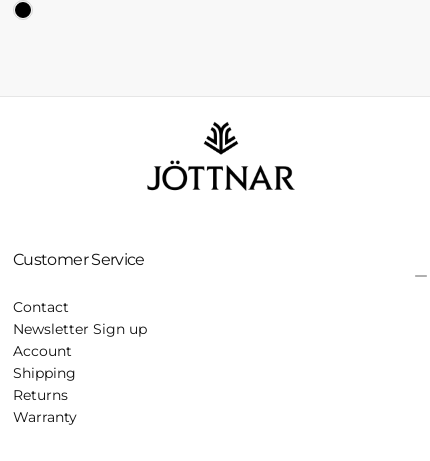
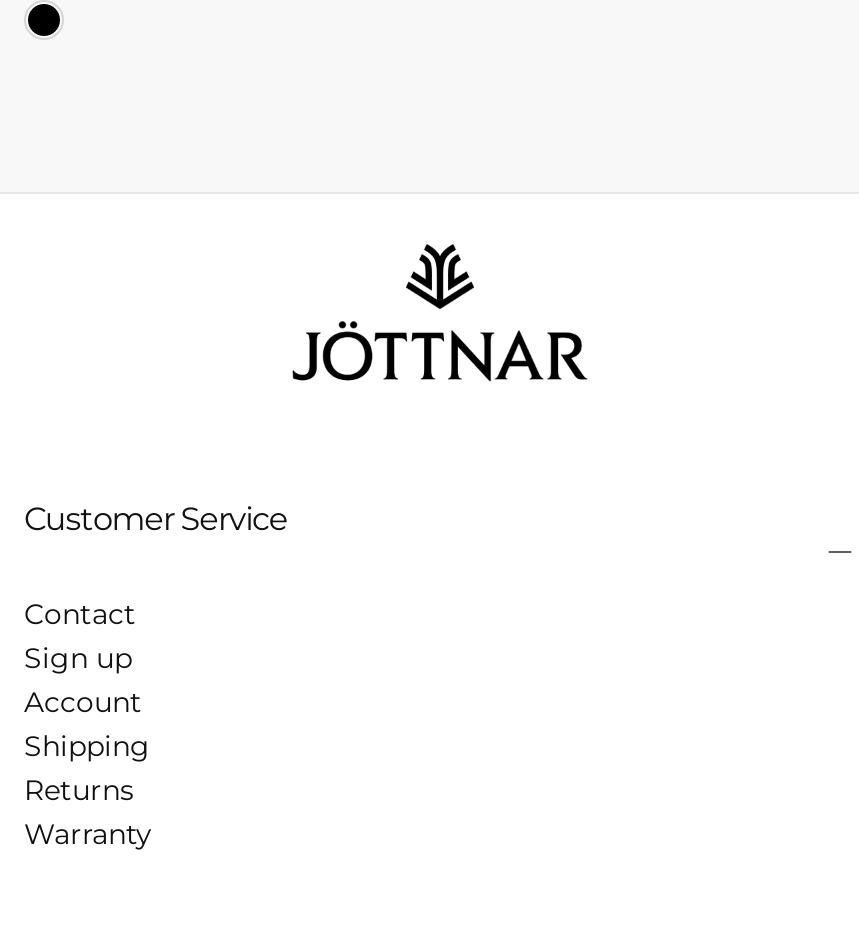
[13,320,147,338] Newsletter Sign up -> [24,640,132,676] Sign up

